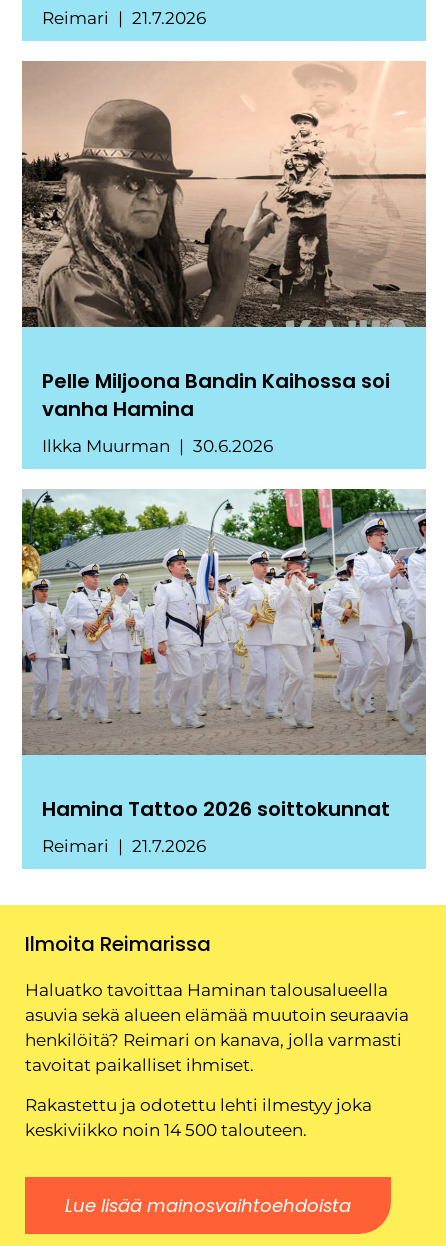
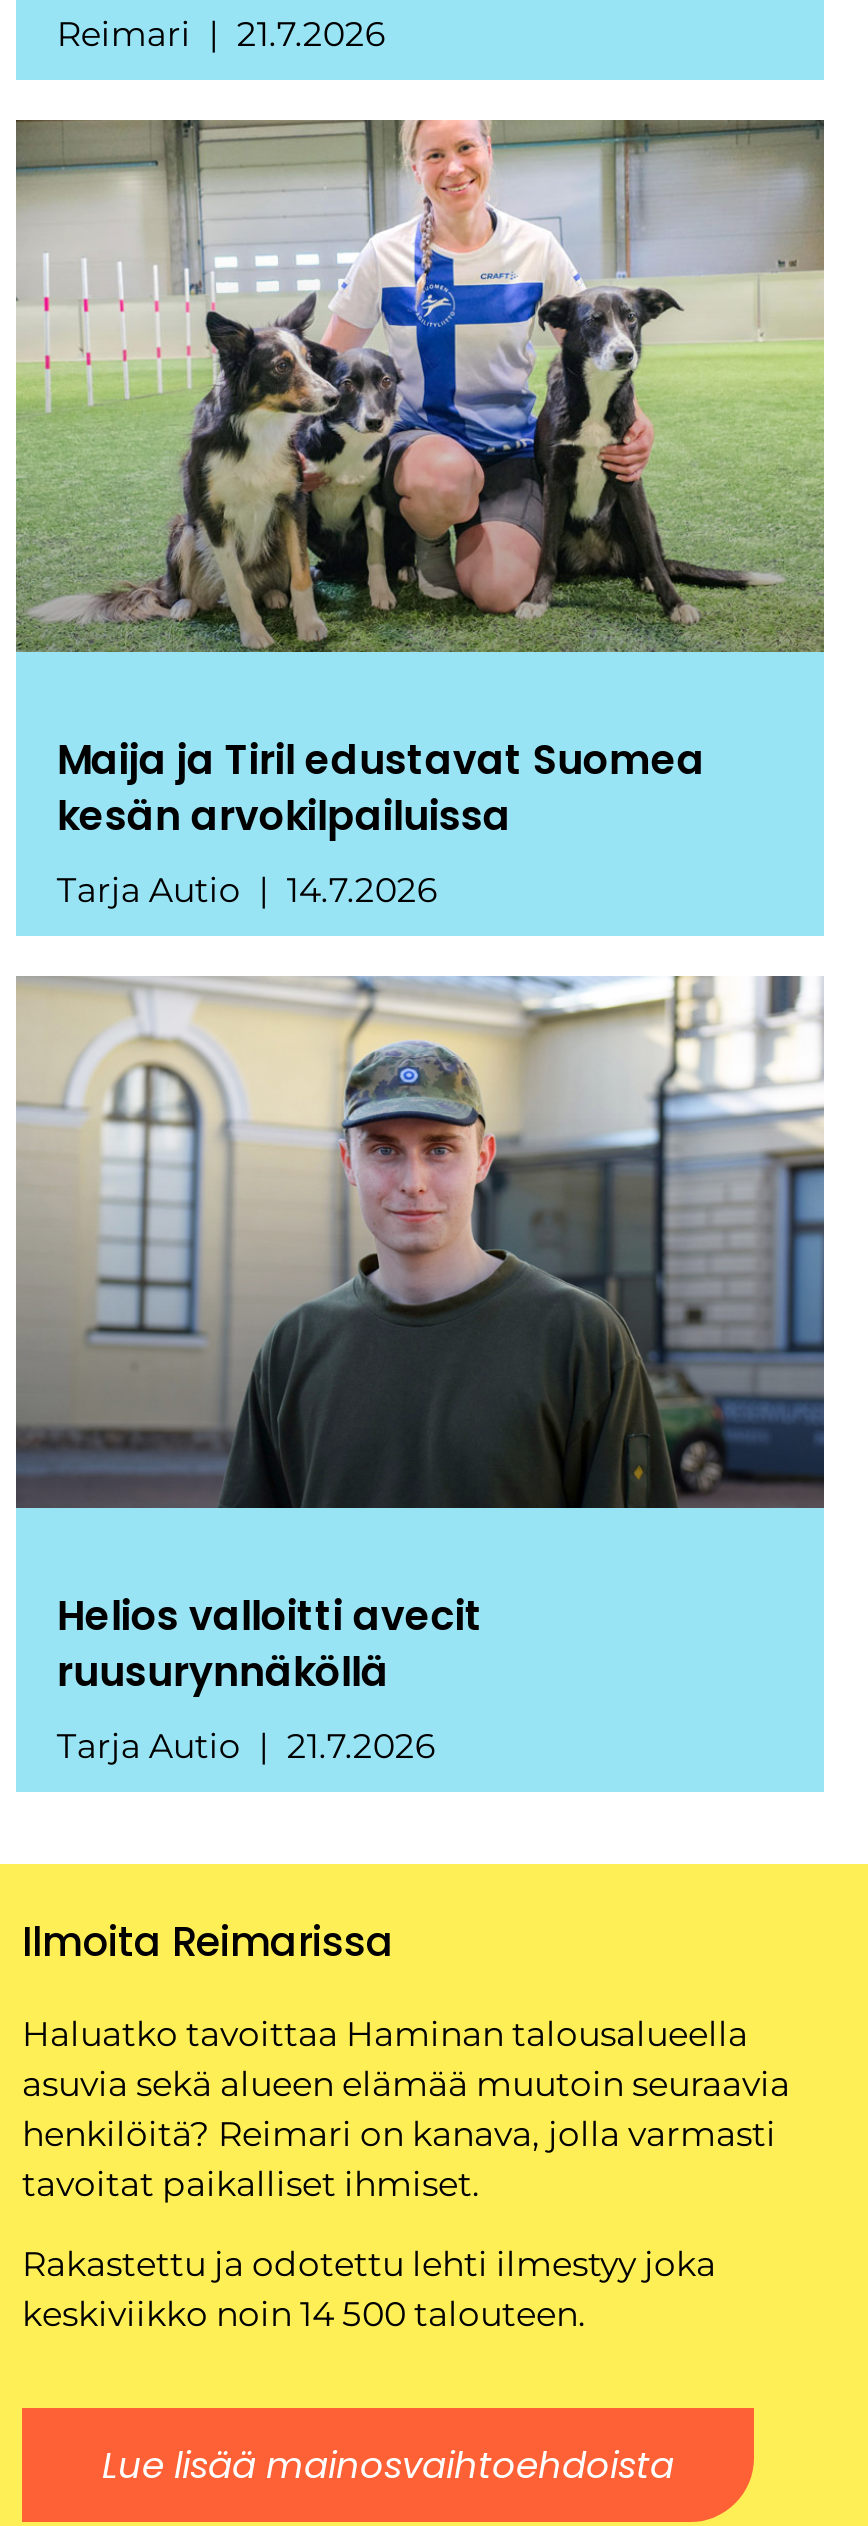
[21,61,427,423] [image] | Pelle Miljoona Bandin Kaihossa soi | vanha Hamina -> [14,118,826,845] [image] | Maija ja Tiril edustavat Suomea | kesän arvokilpailuissa
[42,436,273,456] Ilkka Muurman | 30.6.2026 -> [57,871,437,911] Tarja Autio | 14.7.2026
[22,488,427,823] [image] | Hamina Tattoo 2026 soittokunnat -> [16,976,826,1701] [image] | Helios valloitti avecit | ruusurynnäköllä
[42,836,113,856] Reimari -> [57,1727,249,1767] Tarja Autio

